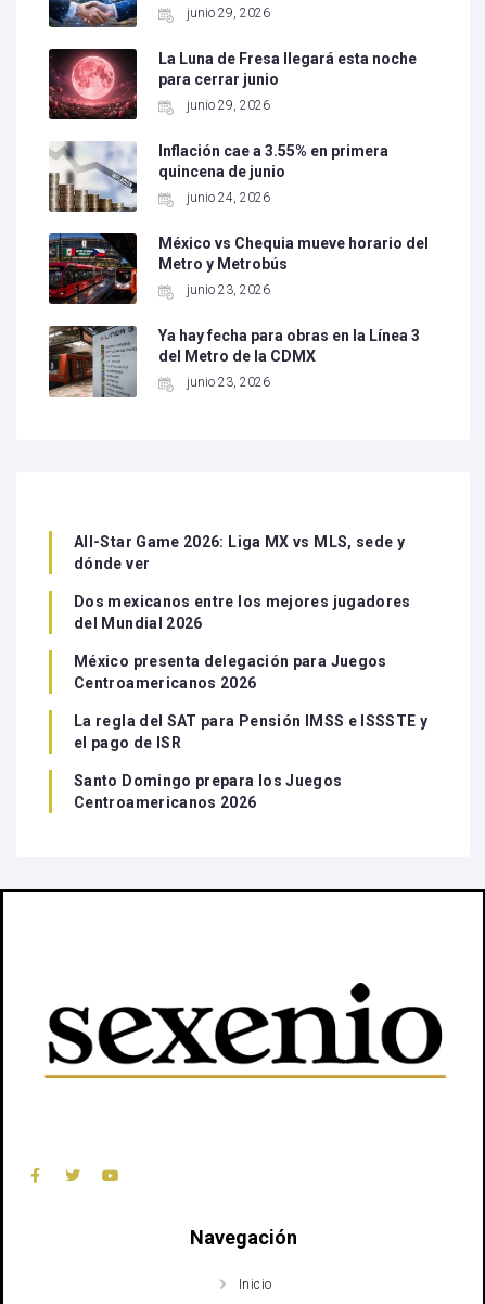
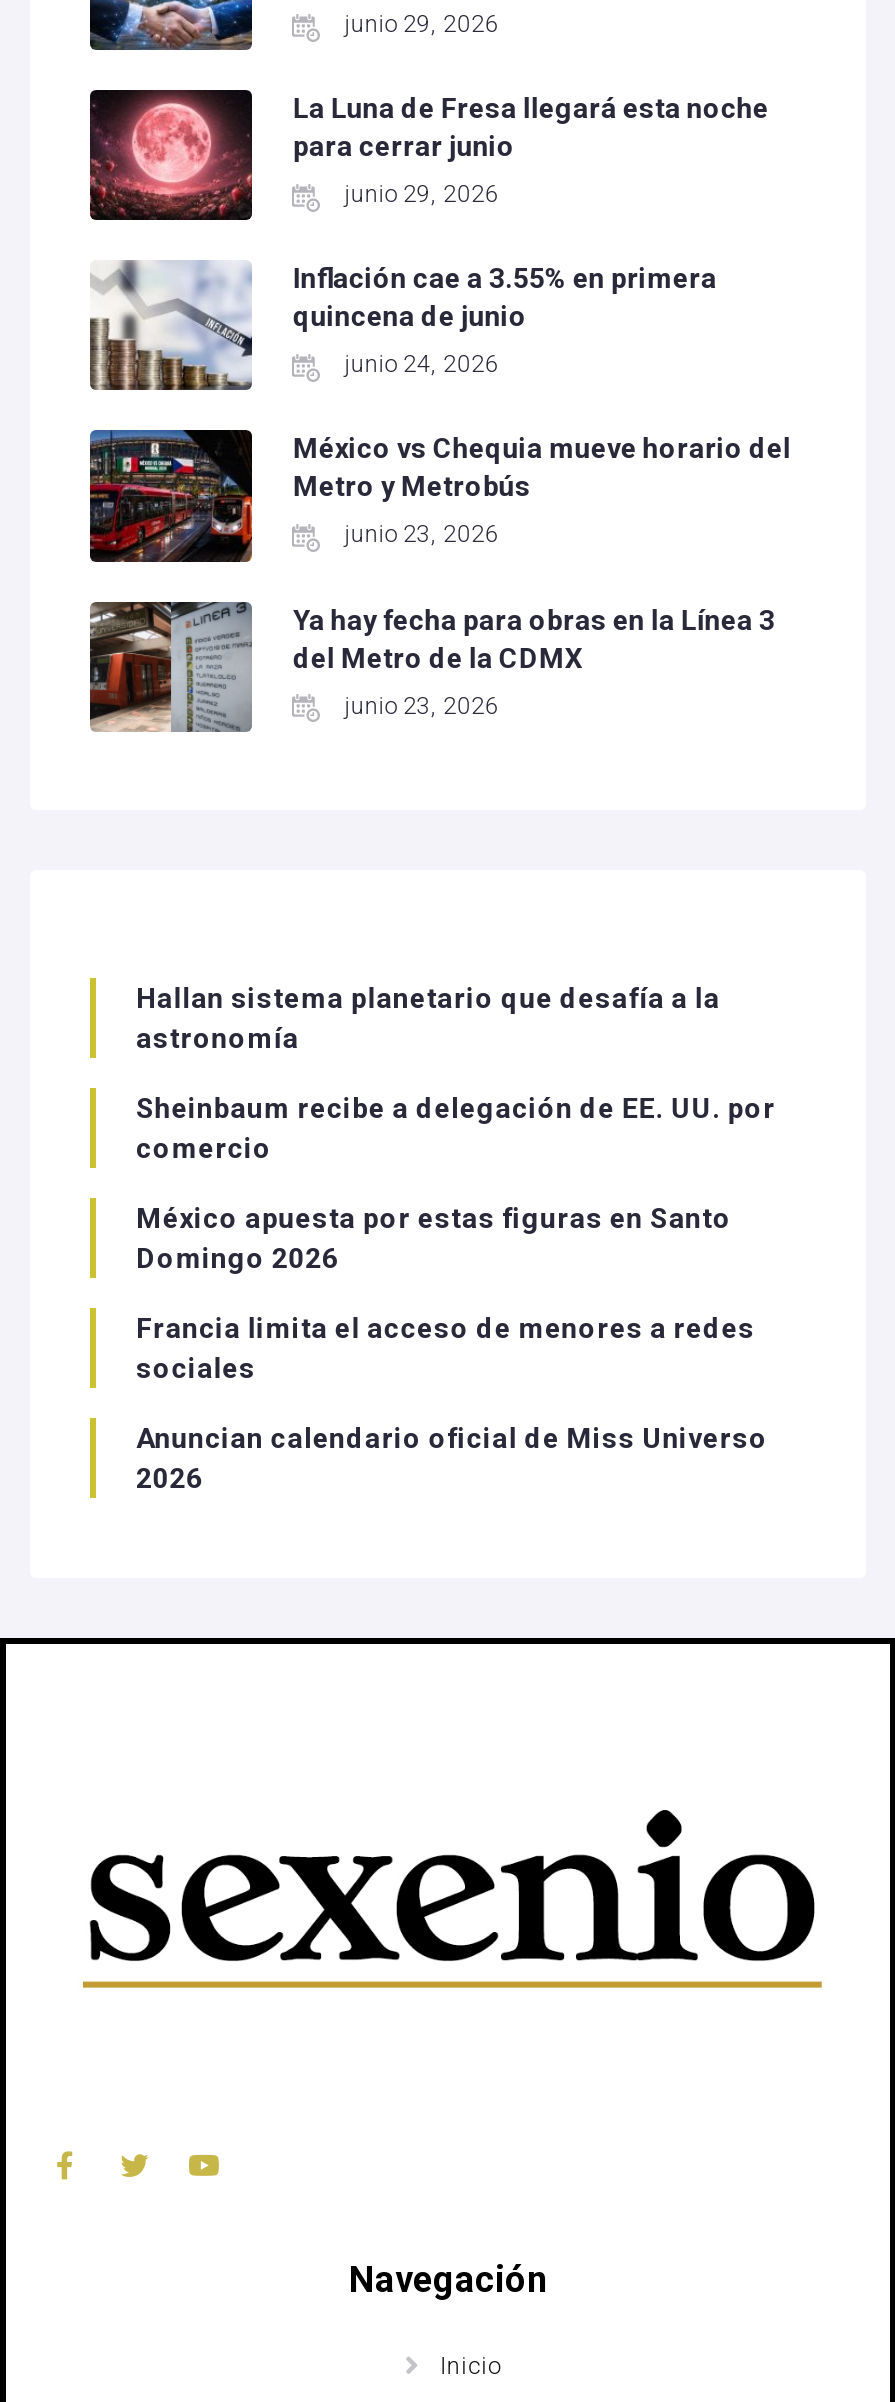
[74,533,405,572] All-Star Game 2026: Liga MX vs MLS, sede y | dónde ver -> [136,981,720,1053] Hallan sistema planetario que desafía a la | astronomía
[74,592,411,631] Dos mexicanos entre los mejores jugadores | del Mundial 2026 -> [136,1091,776,1163] Sheinbaum recibe a delegación de EE. UU. por | comercio
[74,652,387,691] México presenta delegación para Juegos | Centroamericanos 2026 -> [136,1201,732,1273] México apuesta por estas figuras en Santo | Domingo 2026
[74,712,428,751] La regla del SAT para Pensión IMSS e ISSSTE y | el pago de ISR -> [136,1311,755,1383] Francia limita el acceso de menores a redes | sociales
[74,771,342,811] Santo Domingo prepara los Juegos | Centroamericanos 2026 -> [136,1421,768,1493] Anuncian calendario oficial de Miss Universo | 2026

